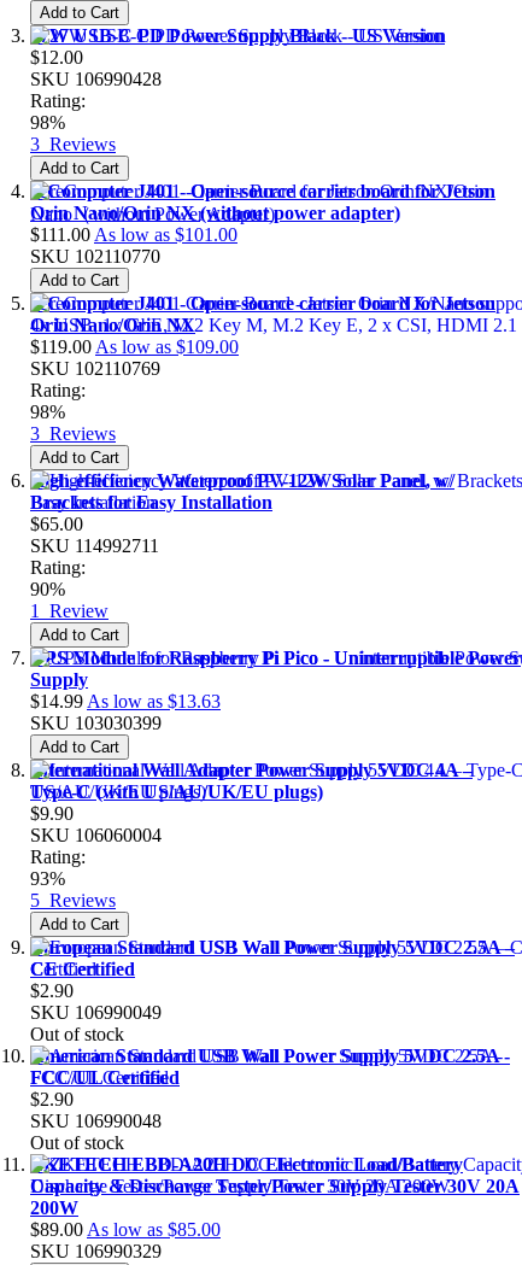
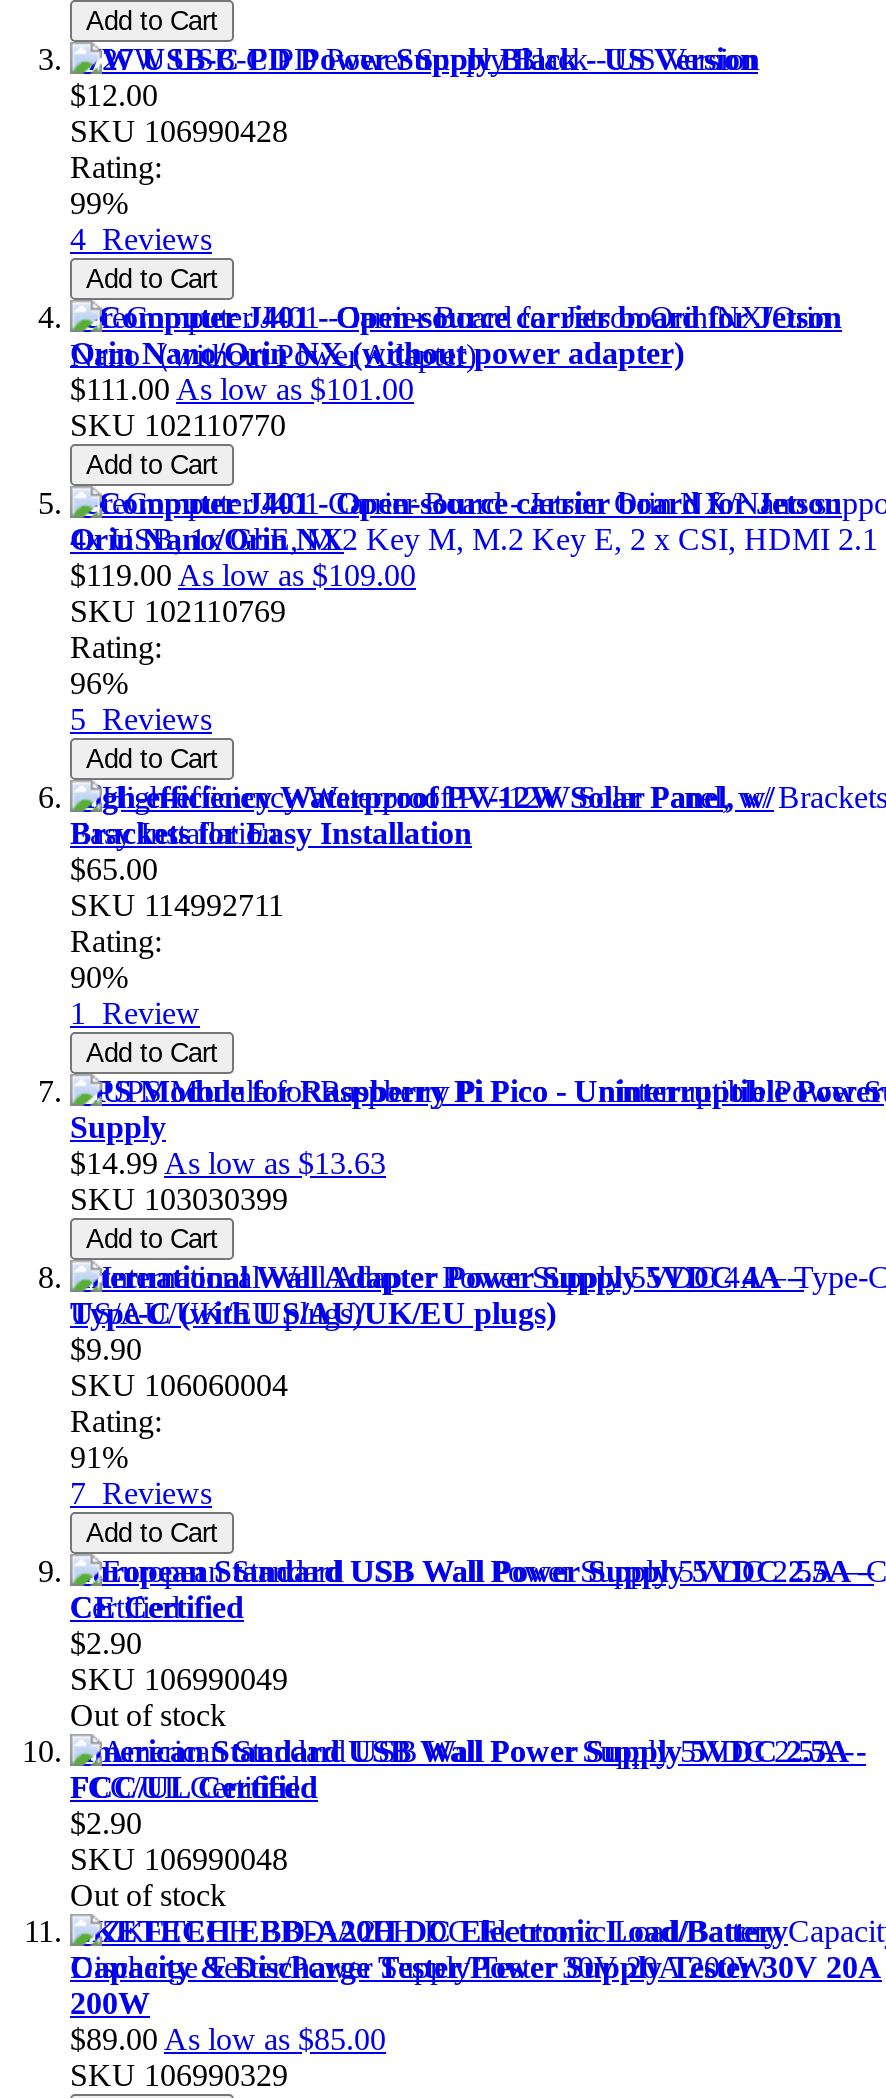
[30,112,65,133] 98% -> [70,186,128,220] 99%
[30,134,116,154] 3 Reviews -> [70,222,212,256] 4 Reviews
[30,401,65,422] 98% -> [70,666,128,700] 96%
[30,423,116,444] 3 Reviews -> [70,702,212,736] 5 Reviews
[30,868,65,889] 93% -> [70,1440,128,1474] 91%
[30,890,116,910] 5 Reviews -> [70,1476,212,1510] 7 Reviews

